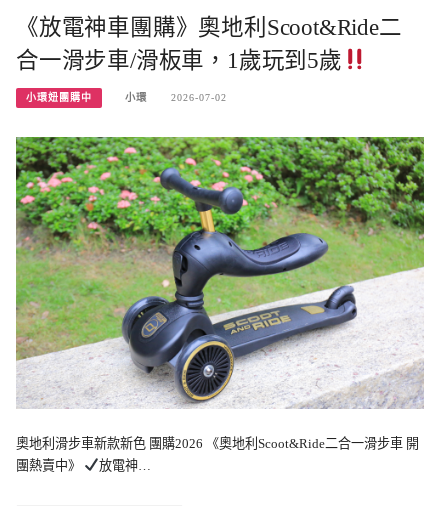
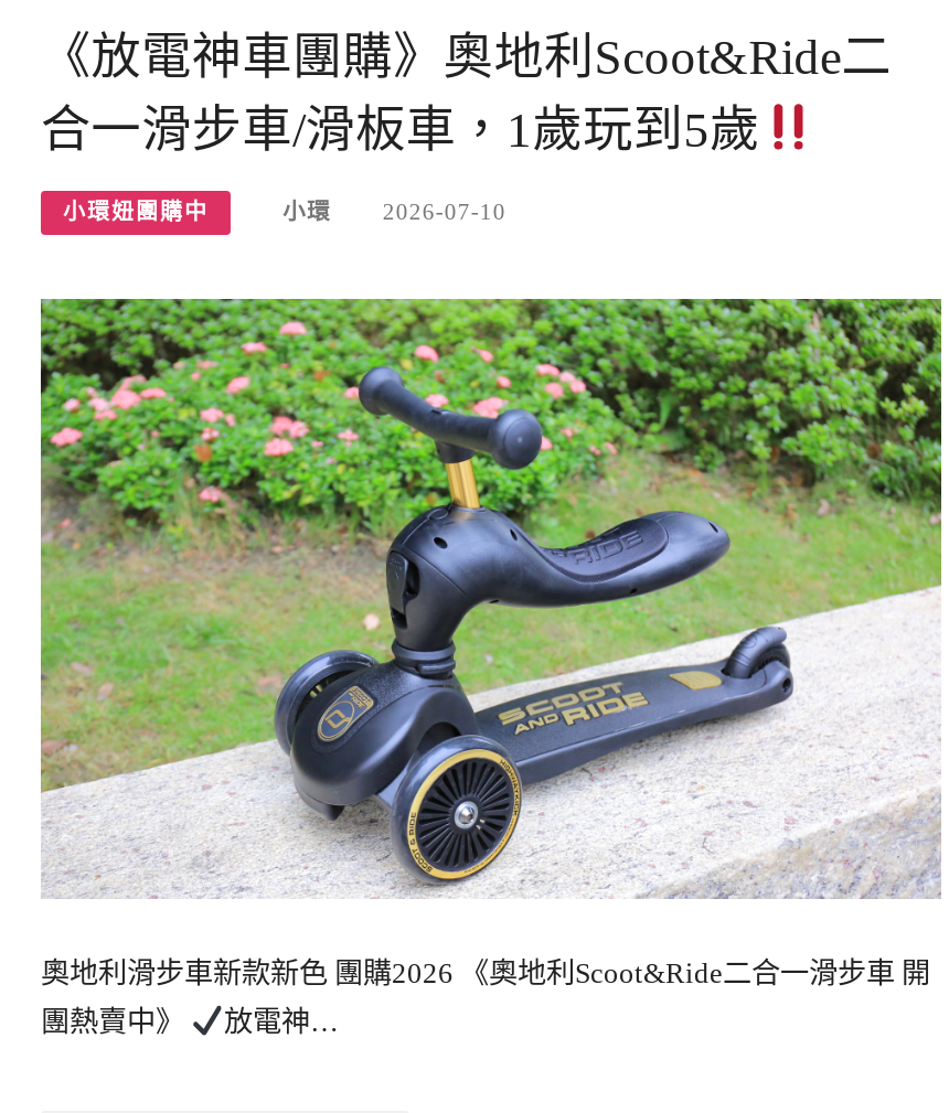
[171,92,227,103] 2026-07-02 -> [383,200,506,225] 2026-07-10

